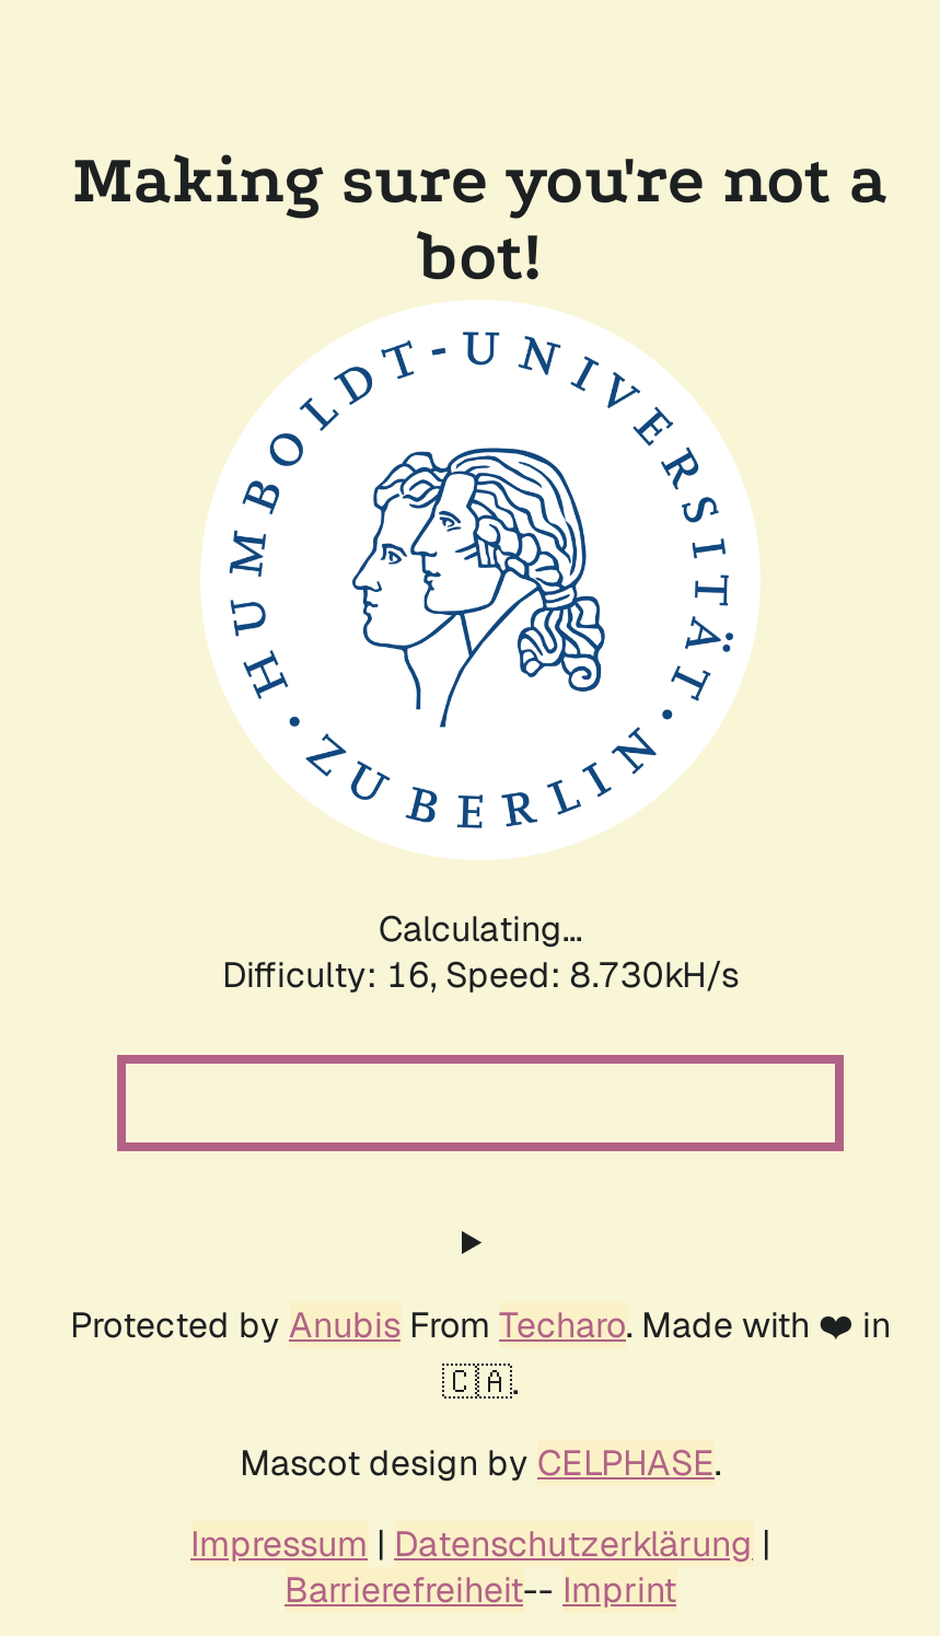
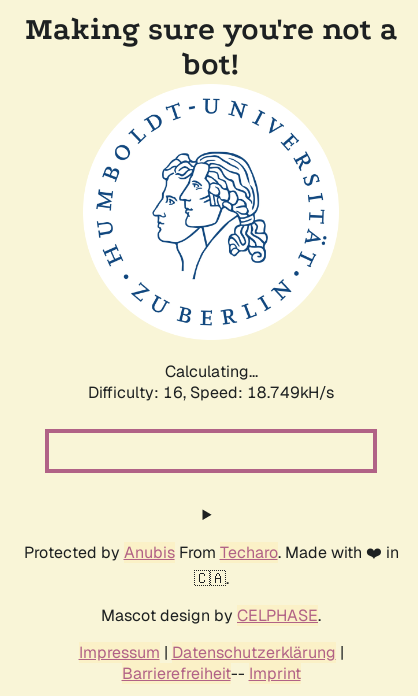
[222,952,739,998] Difficulty: 16, Speed: 8.730kH/s -> [88,382,334,403] Difficulty: 16, Speed: 18.749kH/s

